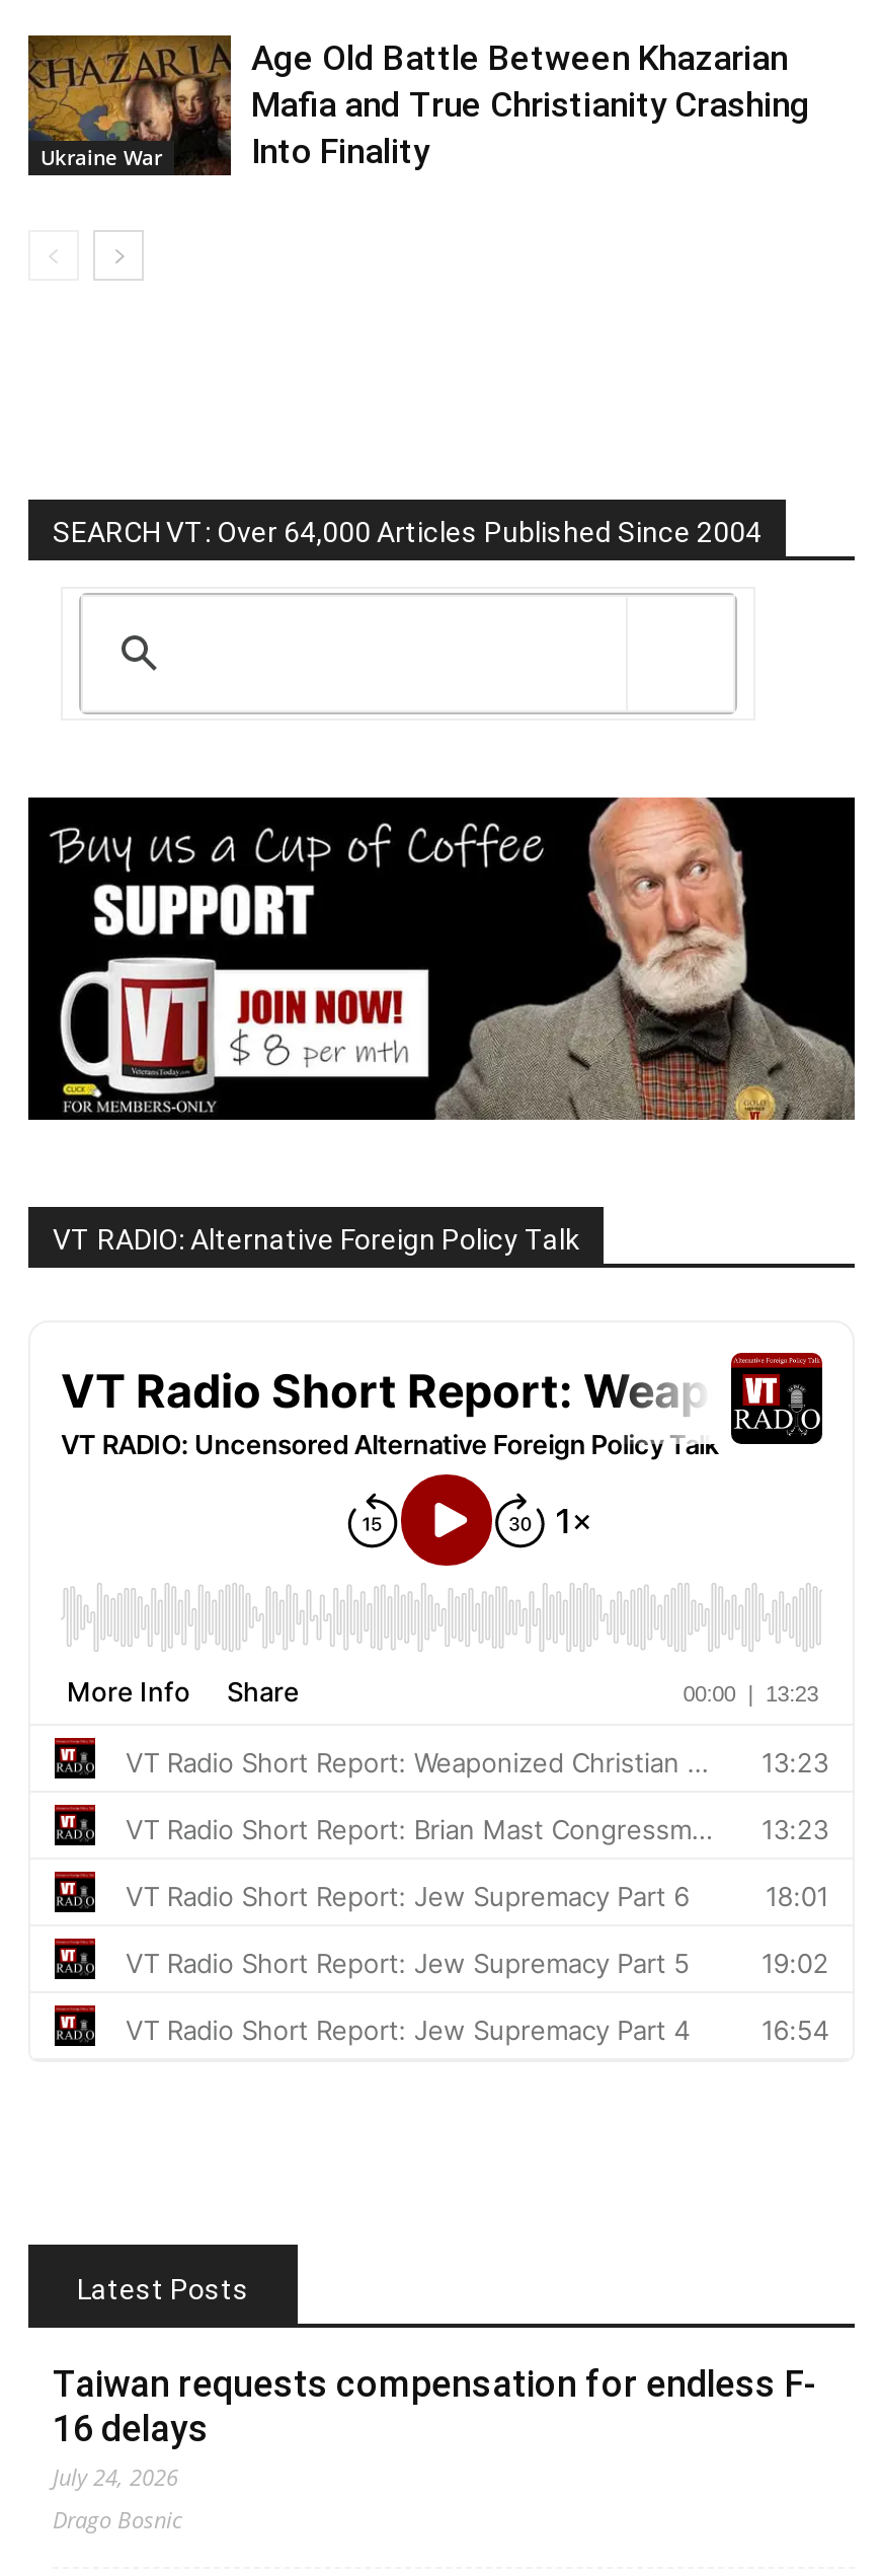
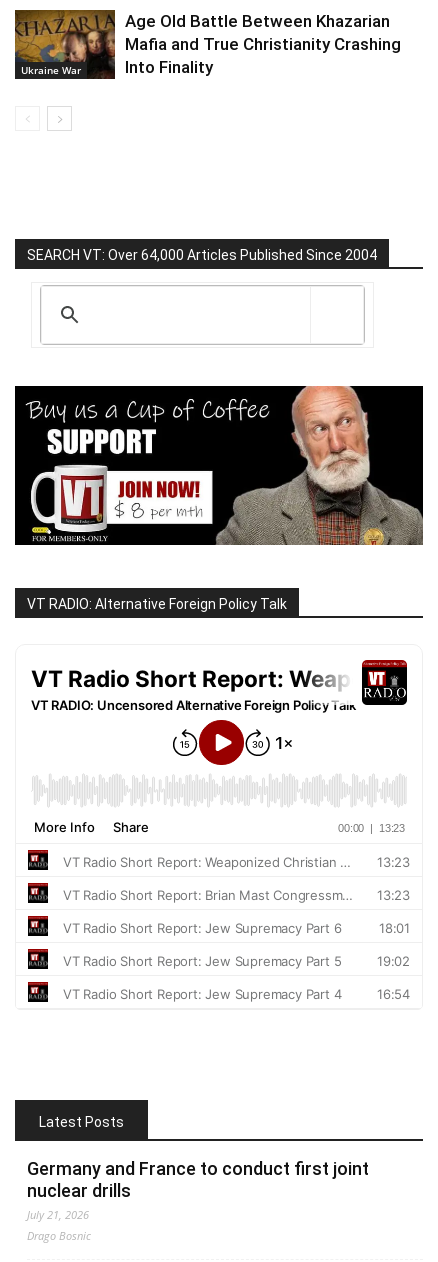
[53,2363,818,2493] Taiwan requests compensation for endless F- | 16 delays | July 24, 2026 -> [27,1158,369,1222] Germany and France to conduct first joint | nuclear drills | July 21, 2026

